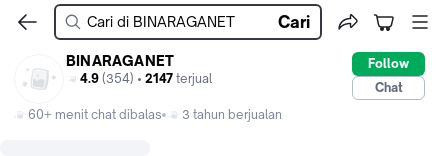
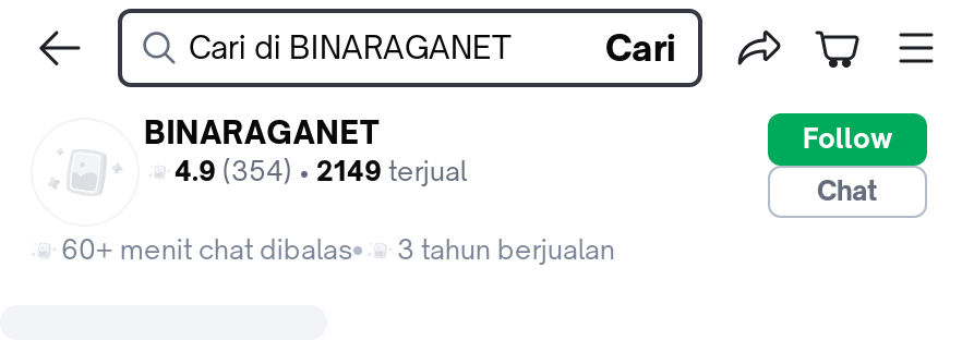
[80,71,212,86] 4.9 (354) • 2147 terjual -> [175,155,467,187] 4.9 (354) • 2149 terjual

